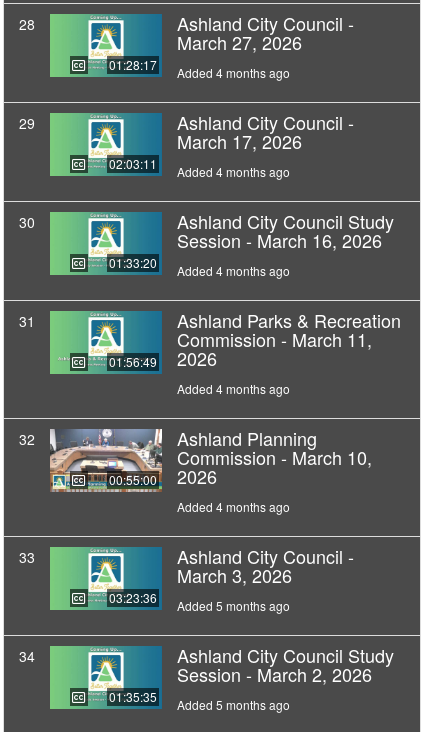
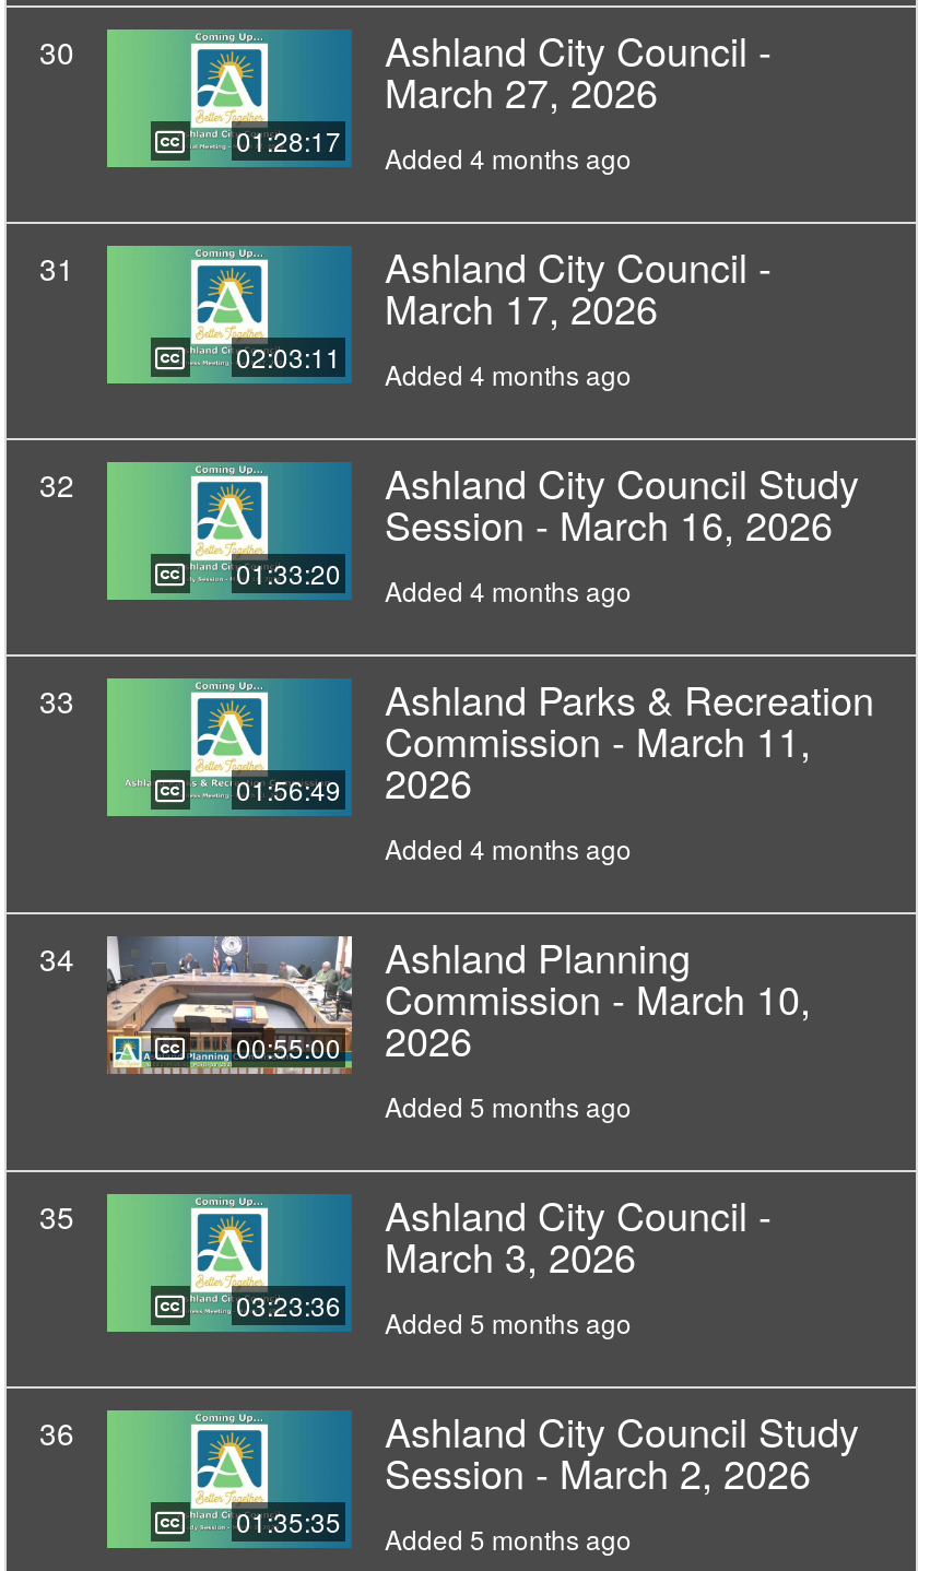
[19,14,35,34] 28 -> [39,31,74,74] 30
[19,113,35,133] 29 -> [39,247,74,291] 31
[19,212,35,232] 30 -> [39,463,74,507] 32
[19,311,35,331] 31 -> [39,680,74,723] 33
[19,429,35,449] 32 -> [39,937,74,981] 34
[177,498,290,515] Added 4 months ago -> [385,1088,632,1125] Added 5 months ago
[19,547,35,567] 33 -> [39,1195,74,1239] 35
[19,646,35,666] 34 -> [39,1411,74,1455] 36

